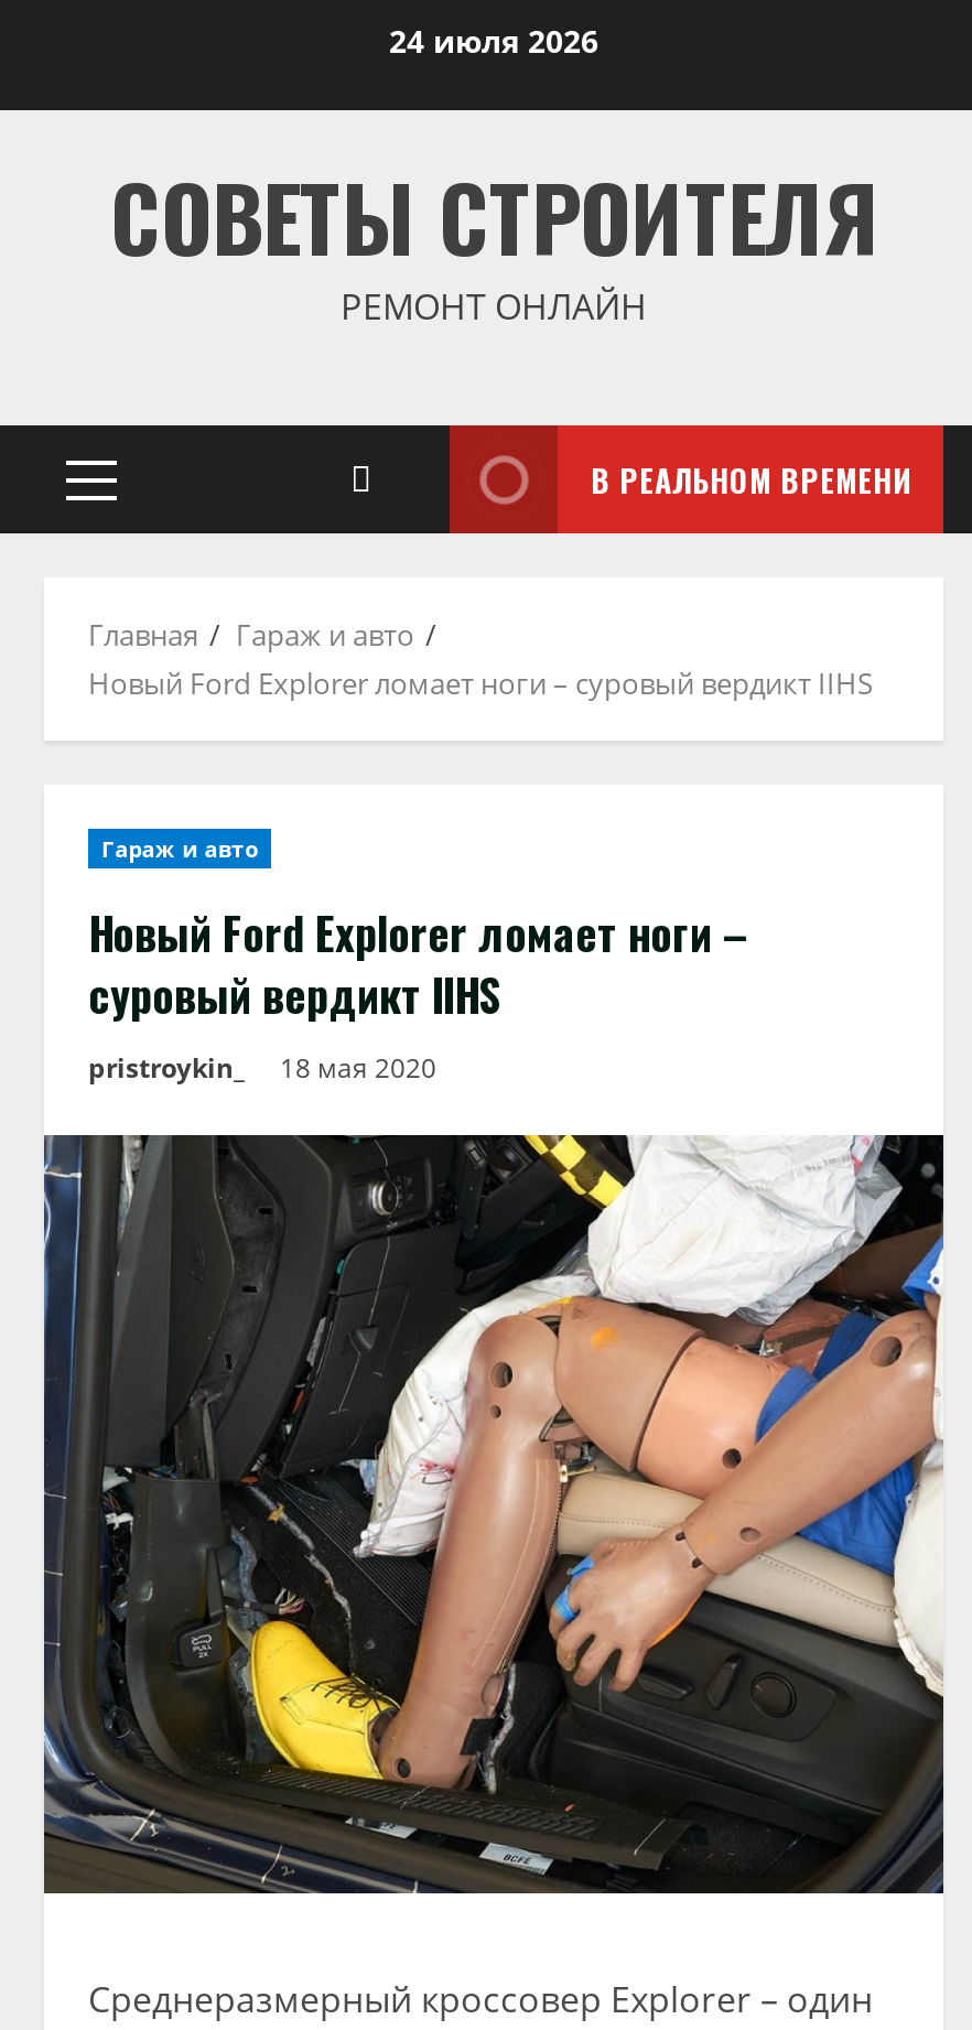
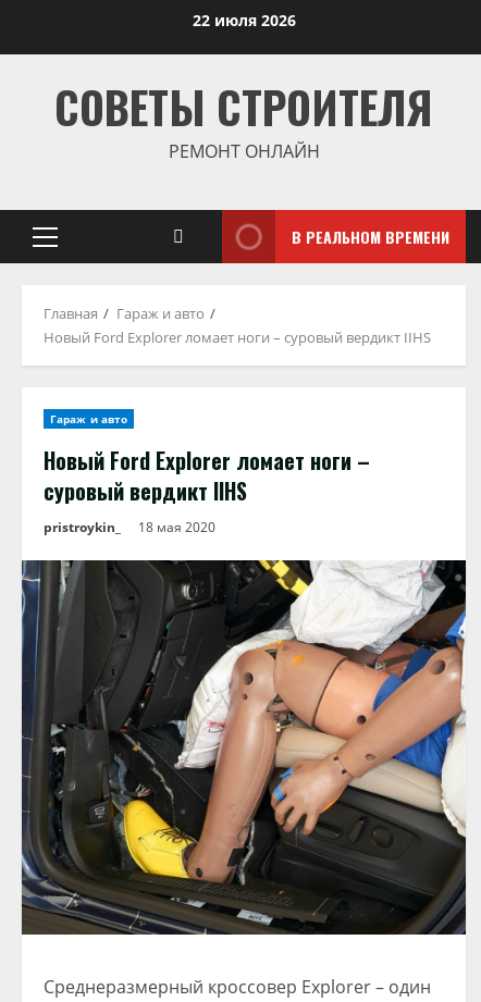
[389,19,598,61] 24 июля 2026 -> [192,9,295,30] 22 июля 2026

